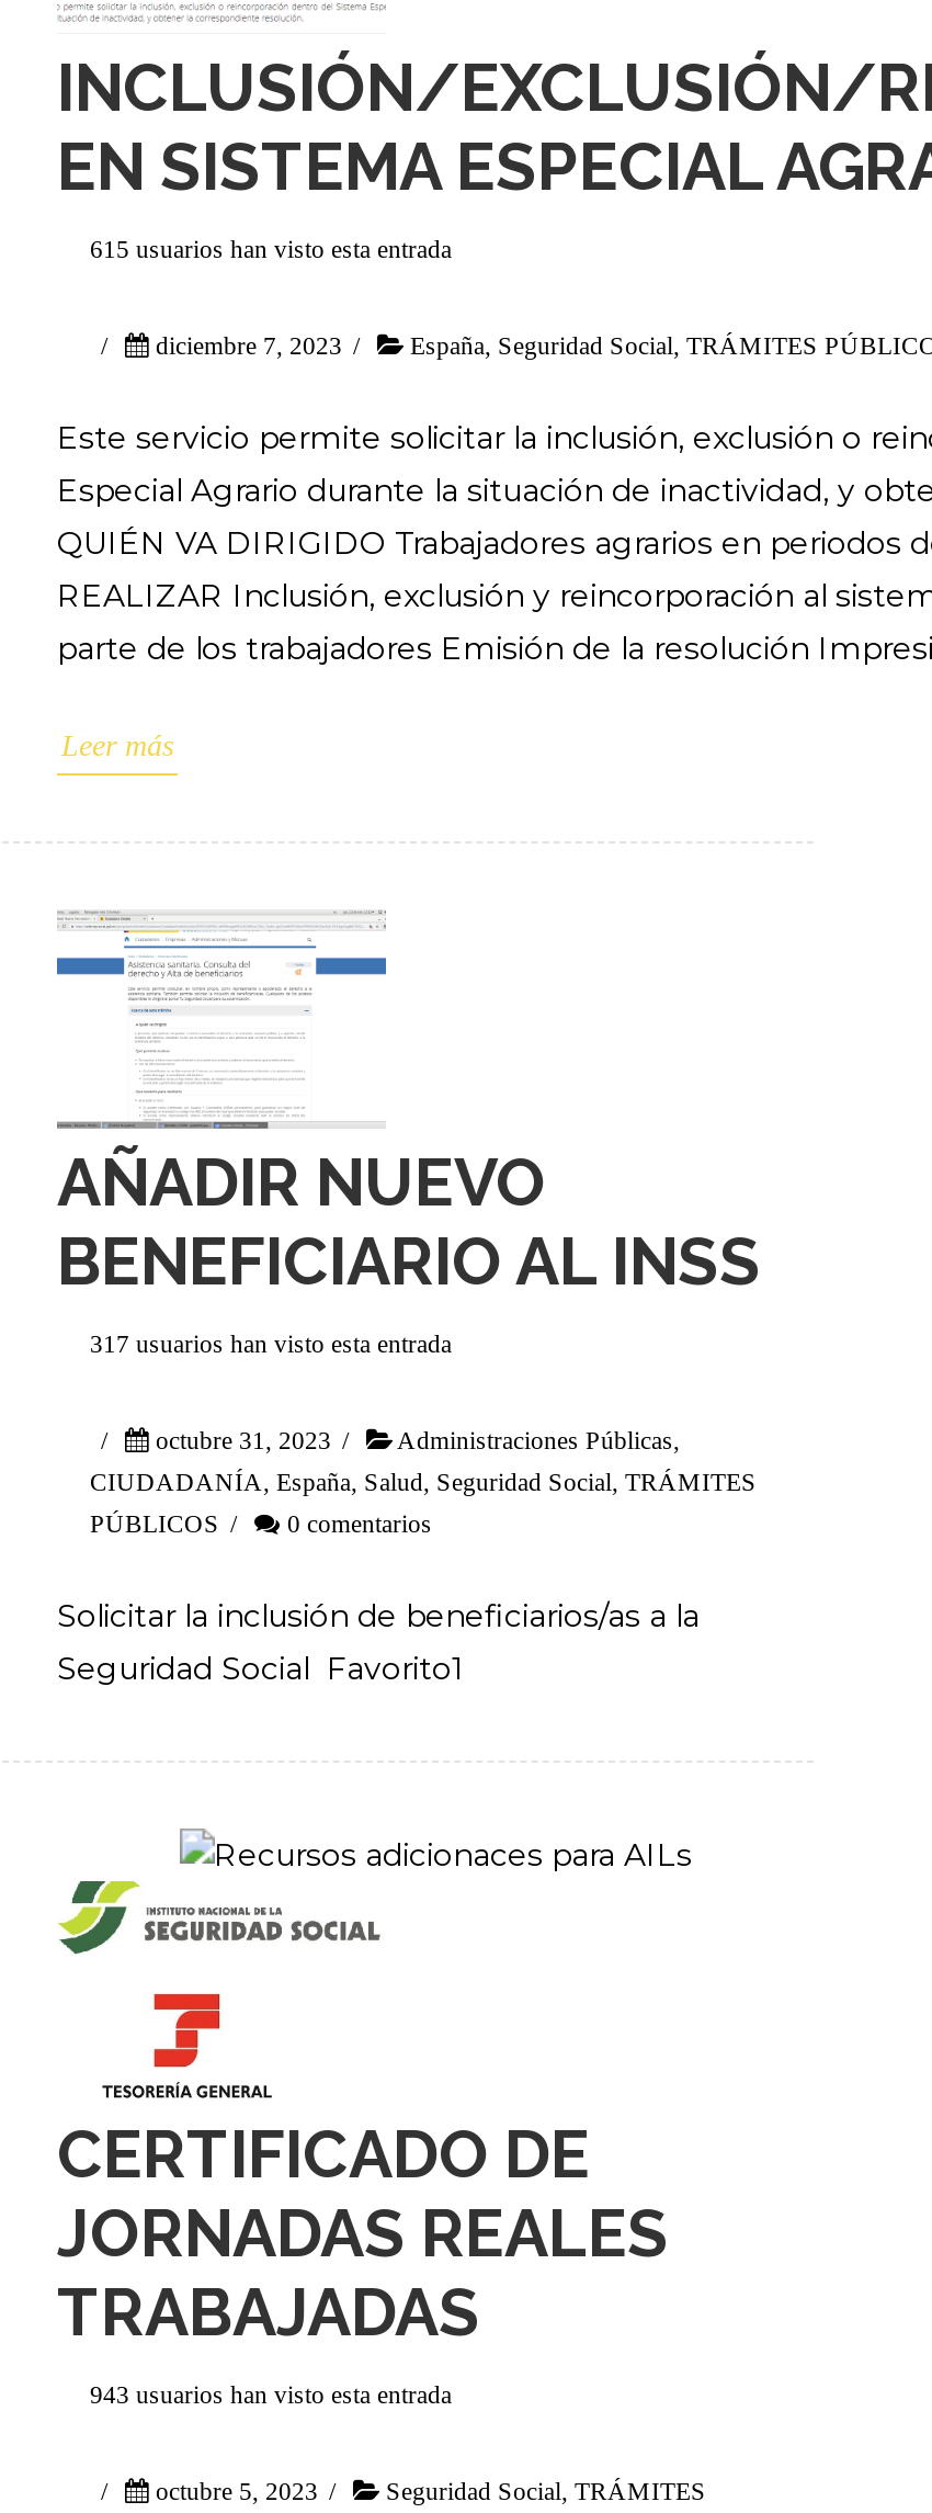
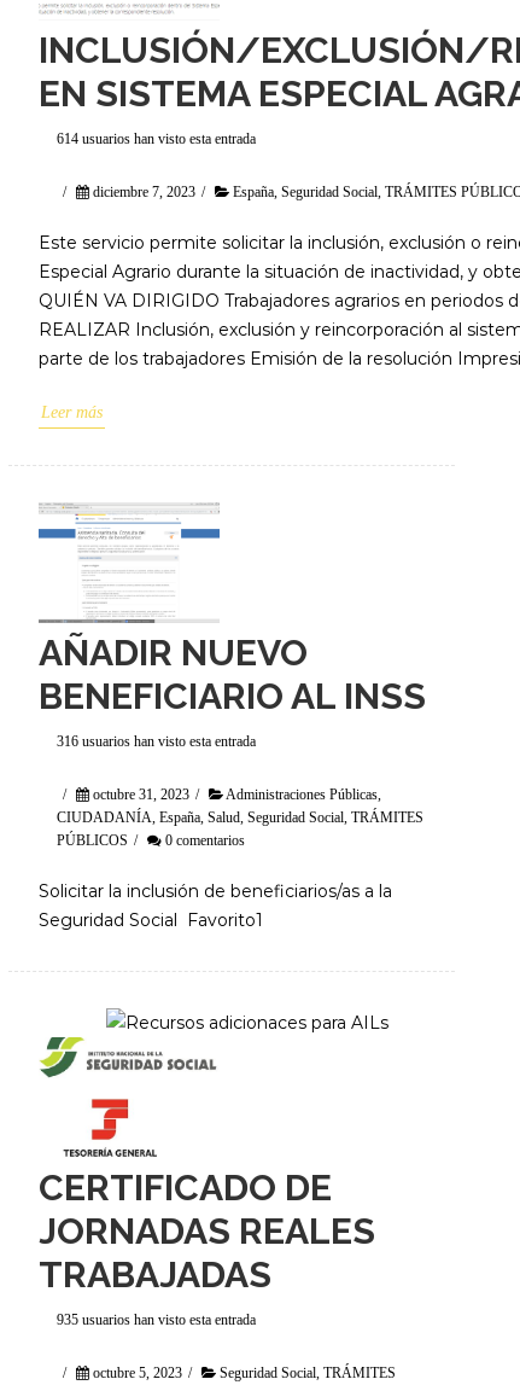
[90,236,452,262] 615 usuarios han visto esta entrada -> [57,132,256,146] 614 usuarios han visto esta entrada
[90,1331,452,1357] 317 usuarios han visto esta entrada -> [57,734,256,749] 316 usuarios han visto esta entrada
[90,2381,452,2408] 943 usuarios han visto esta entrada -> [57,1313,256,1327] 935 usuarios han visto esta entrada

